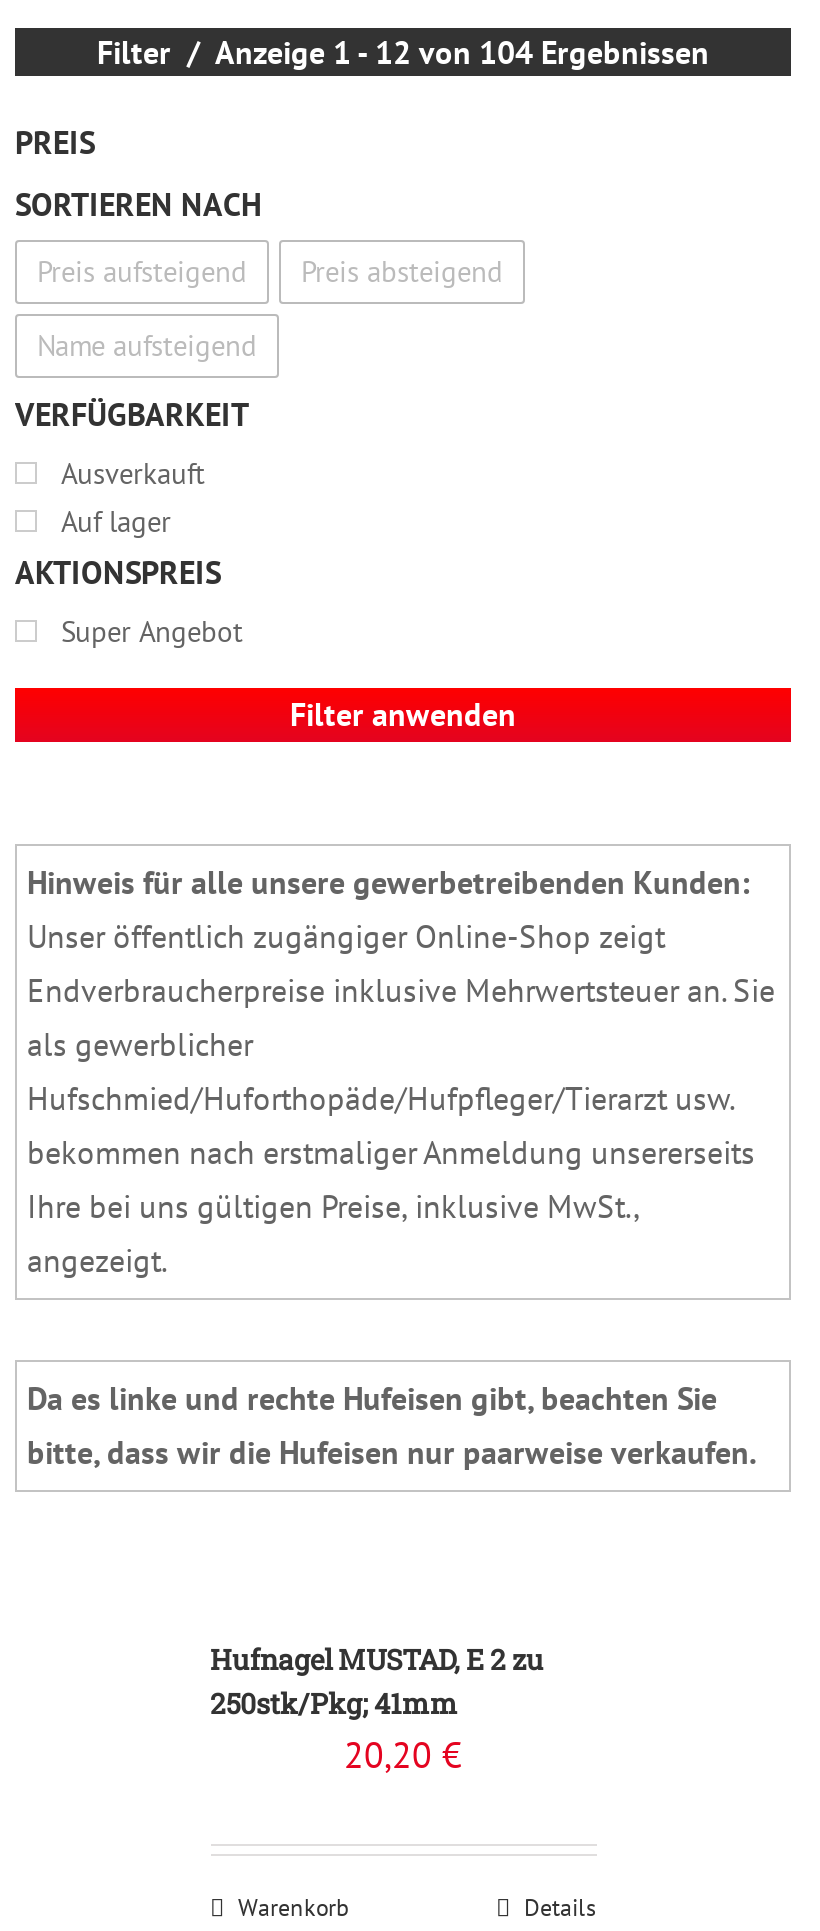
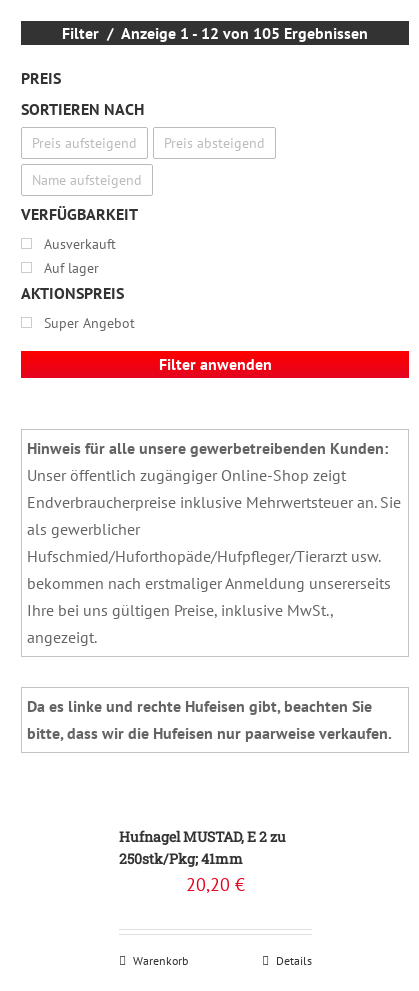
[209,32,709,72] Anzeige 1 - 12 von 104 Ergebnissen -> [118,23,368,43] Anzeige 1 - 12 von 105 Ergebnissen

